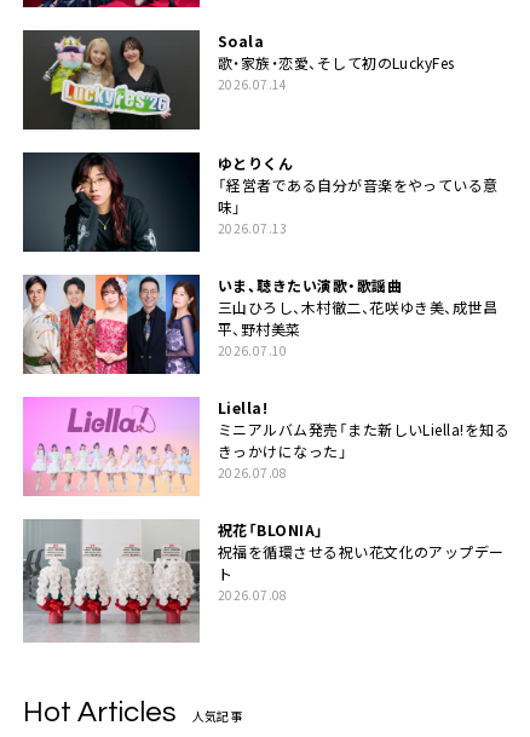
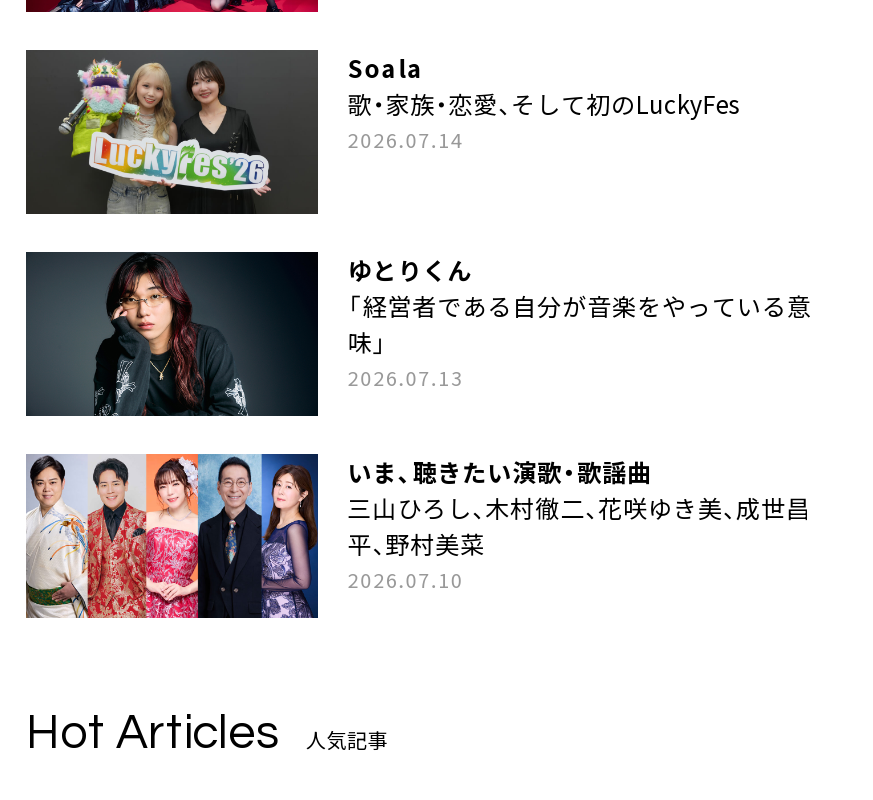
[22,396,510,604] [image] | Liella! | ミニアルバム発売「また新しいLiella!を知る | きっかけになった」 | 2026.07.08 | 祝花「BLONIA」 | 祝福を循環させる祝い花文化のアップデー | ト | 2026.07.08 -> none
[22,520,200,643] [image] -> none

